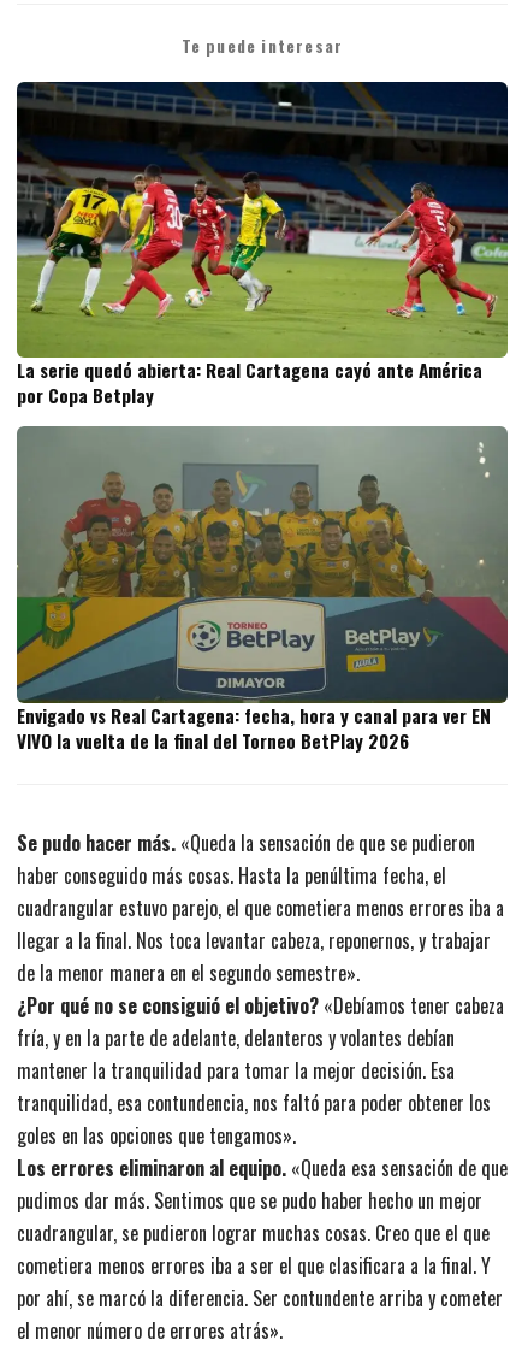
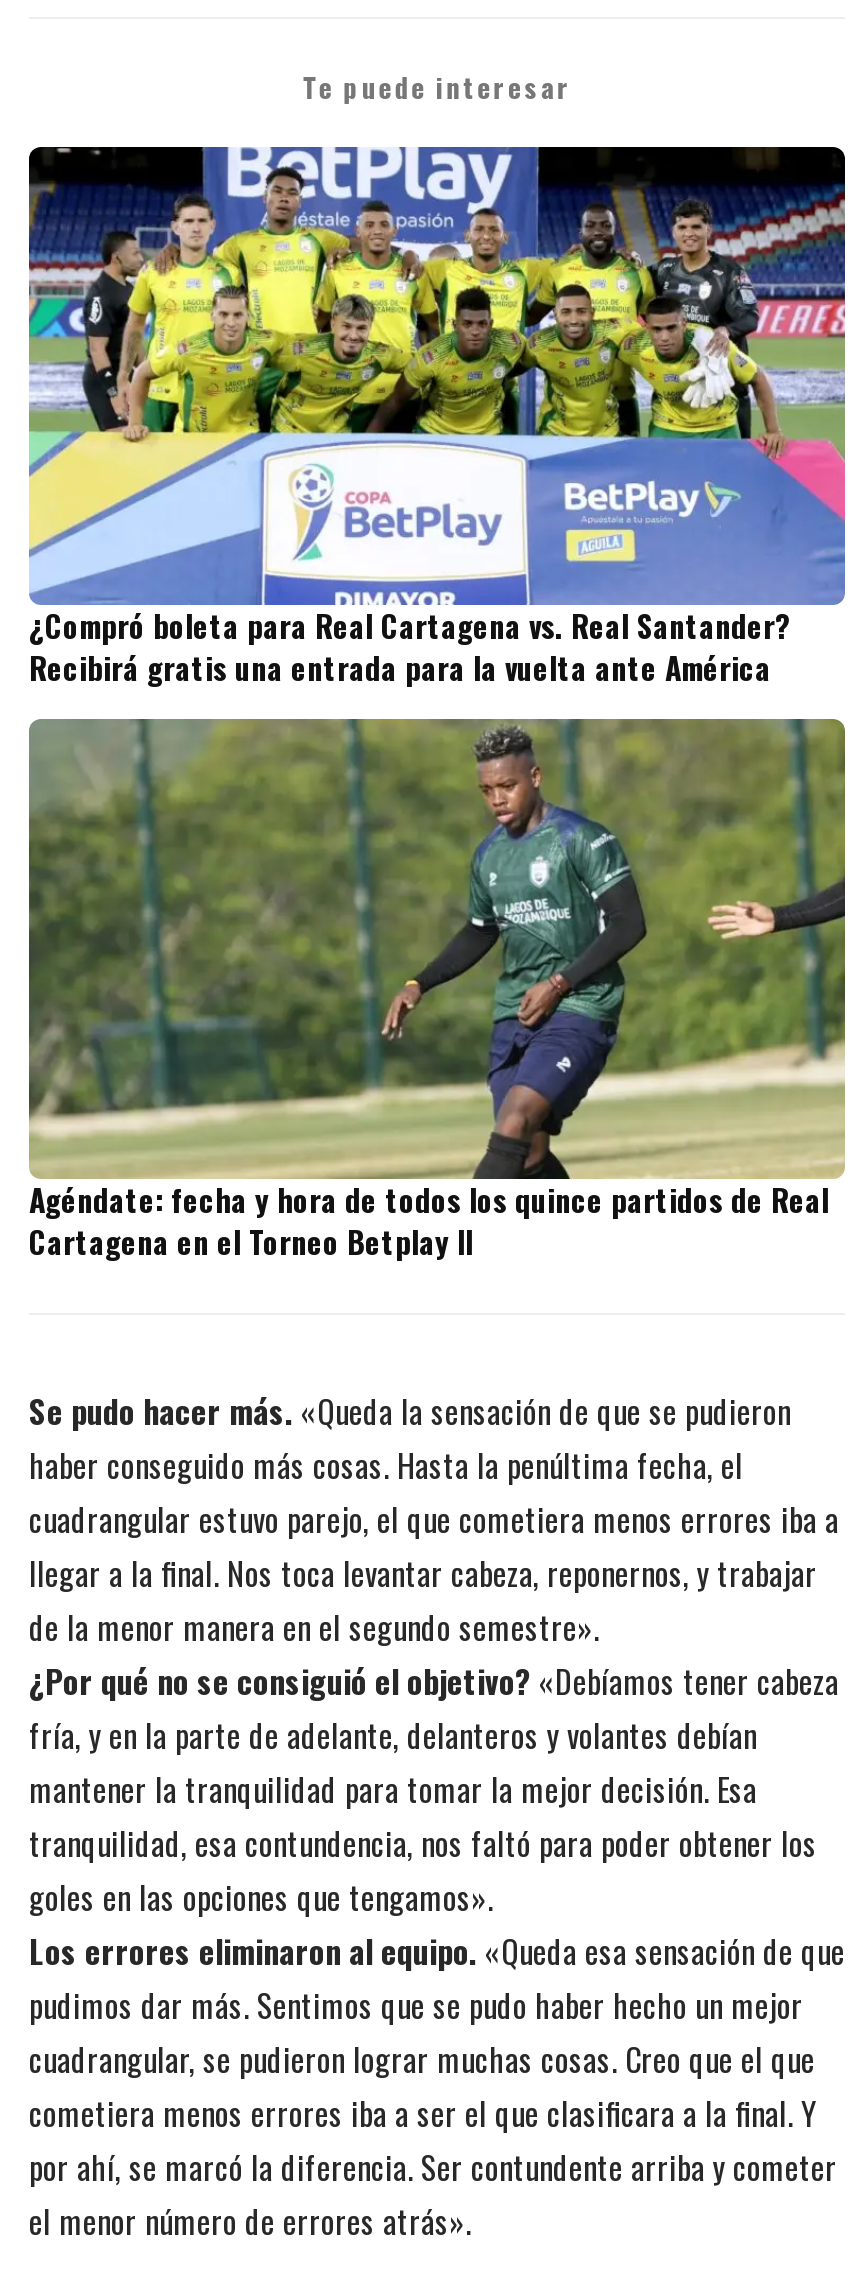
[16,81,509,409] [image] | La serie quedó abierta: Real Cartagena cayó ante América | por Copa Betplay -> [27,145,847,690] [image] | ¿Compró boleta para Real Cartagena vs. Real Santander? | Recibirá gratis una entrada para la vuelta ante América
[16,426,509,753] [image] | Envigado vs Real Cartagena: fecha, hora y canal para ver EN | VIVO la vuelta de la final del Torneo BetPlay 2026 -> [29,719,845,1263] [image] | Agéndate: fecha y hora de todos los quince partidos de Real | Cartagena en el Torneo Betplay II

